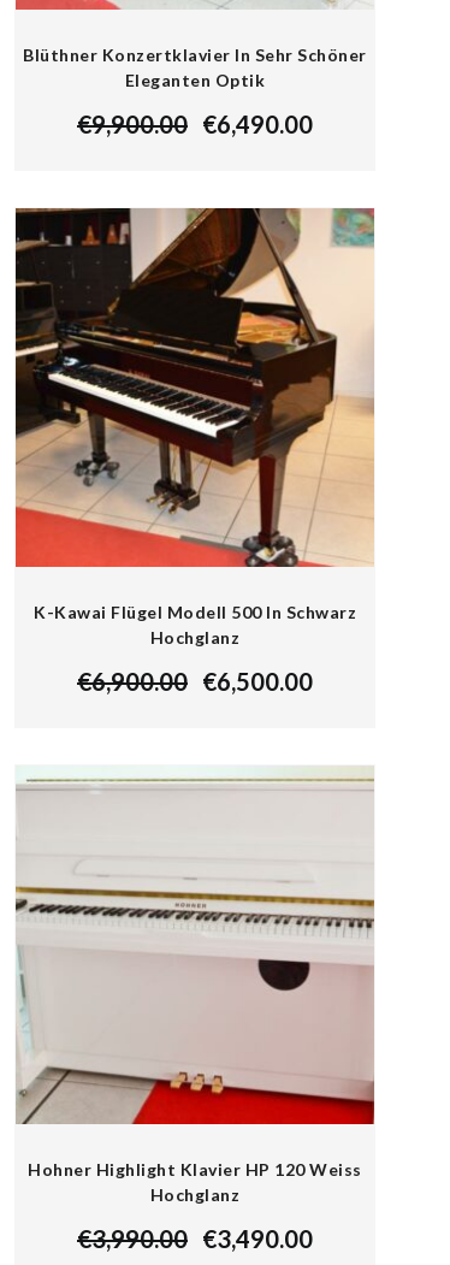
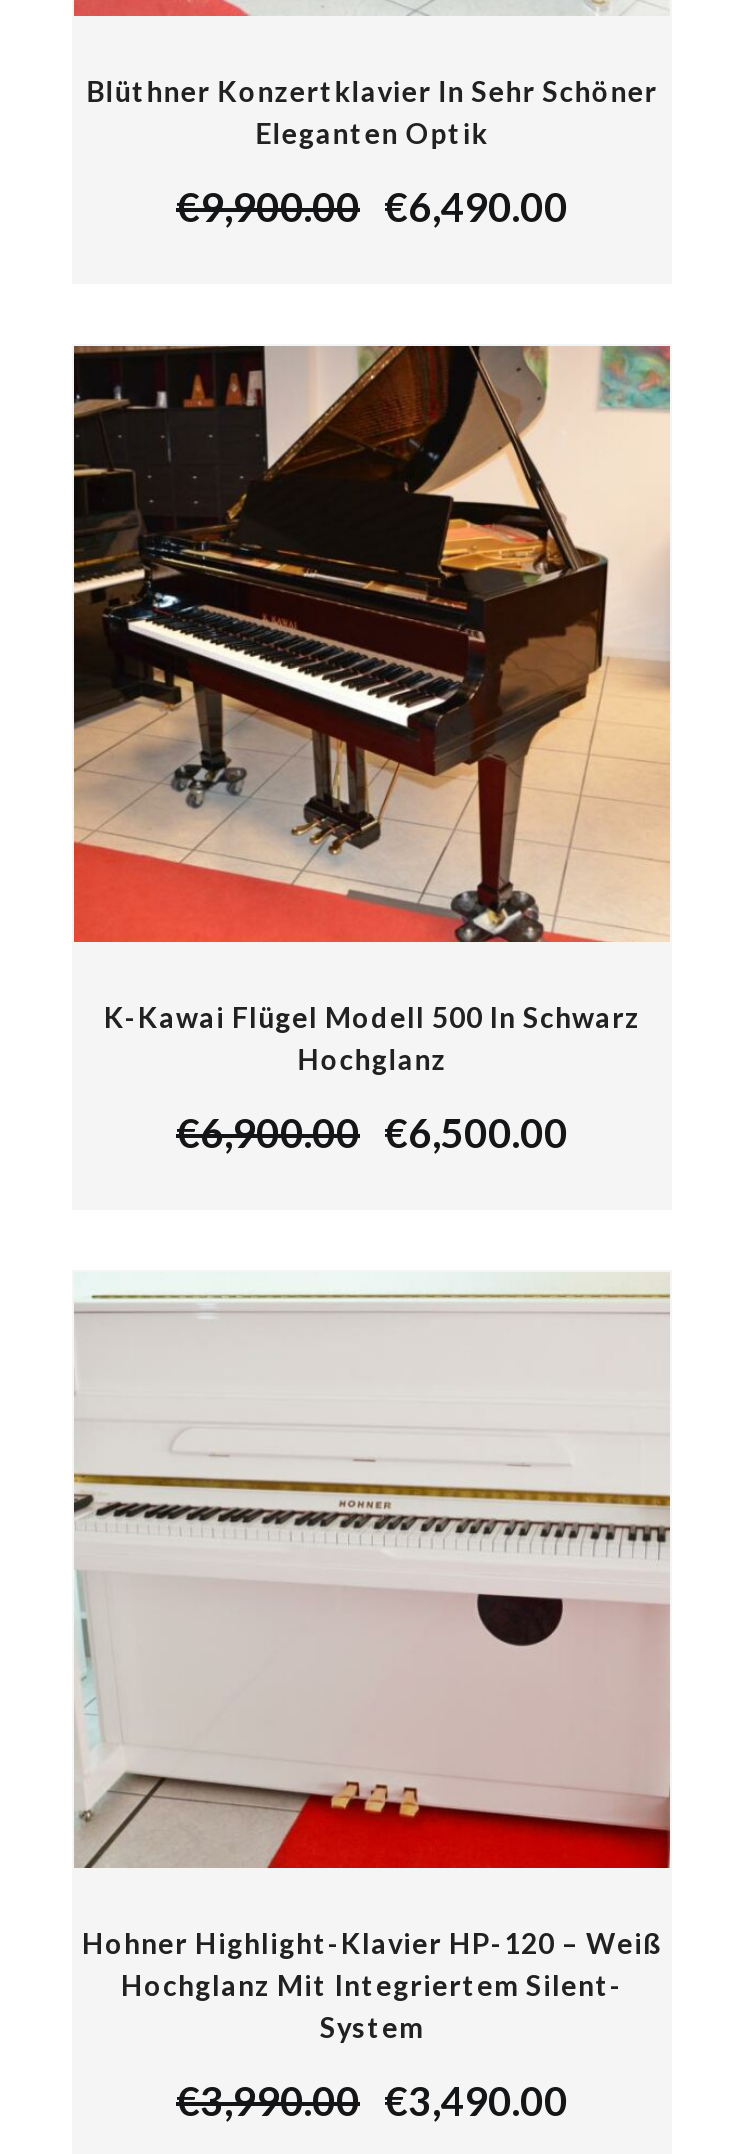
[28,1159,362,1205] Hohner Highlight Klavier HP 120 Weiss | Hochglanz -> [82,1926,662,2044] Hohner Highlight-Klavier HP-120 – Weiß | Hochglanz Mit Integriertem Silent- | System

